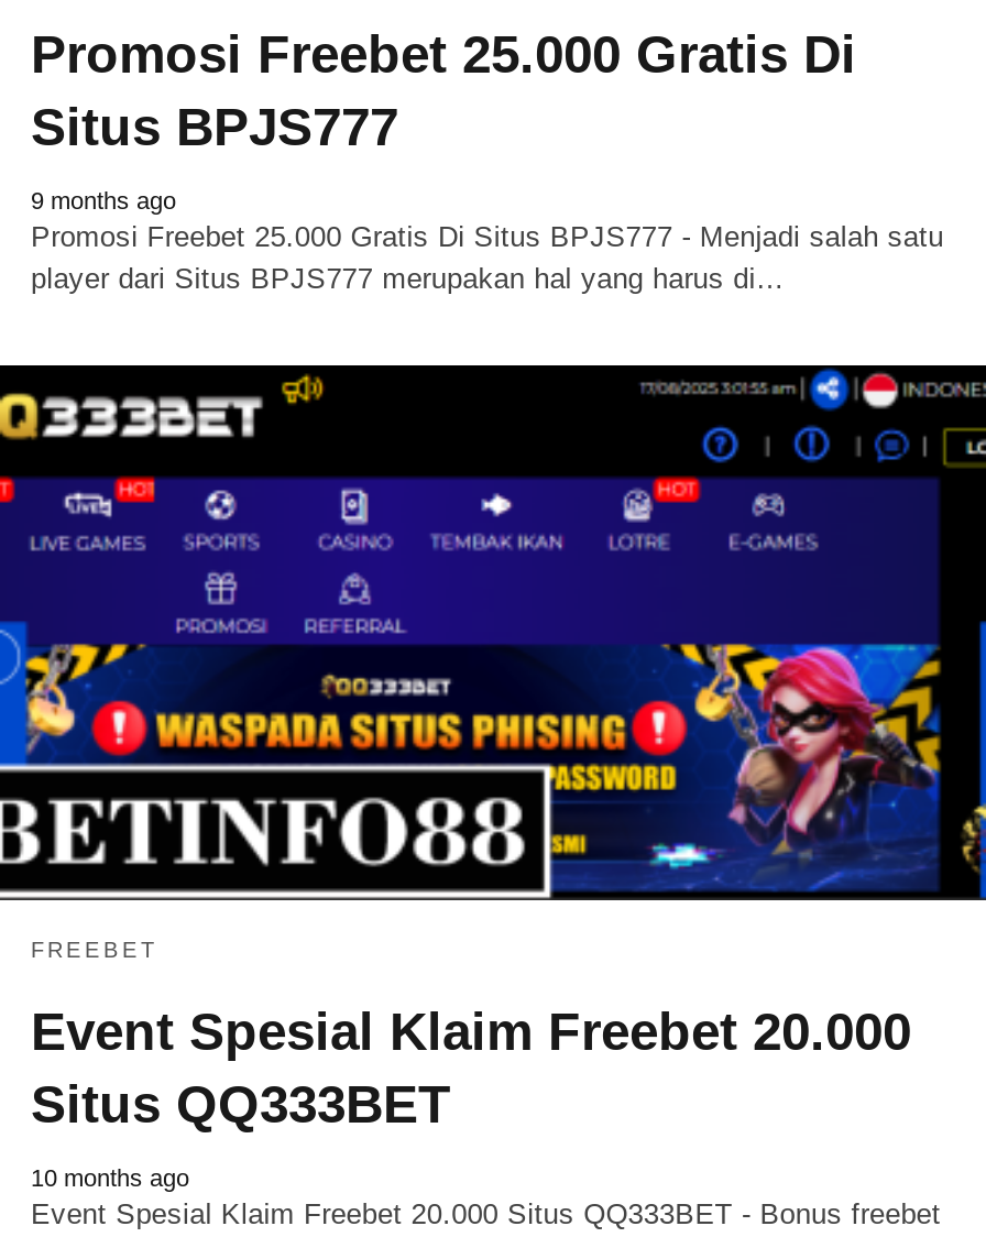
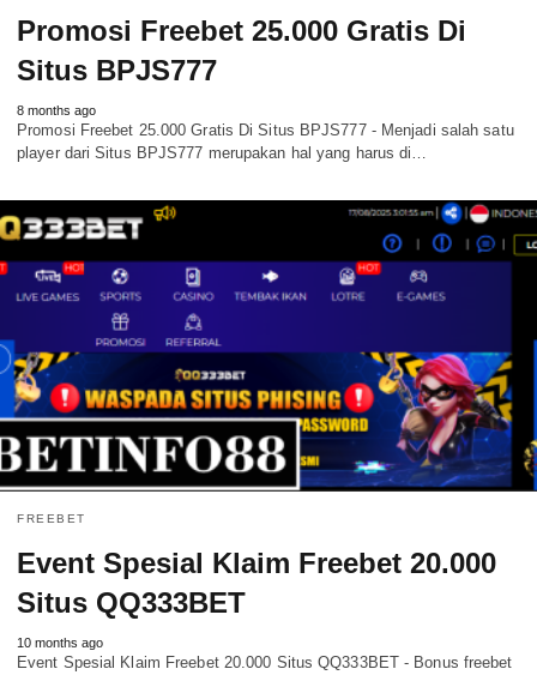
[31,186,176,212] 9 months ago -> [17,103,96,117] 8 months ago

